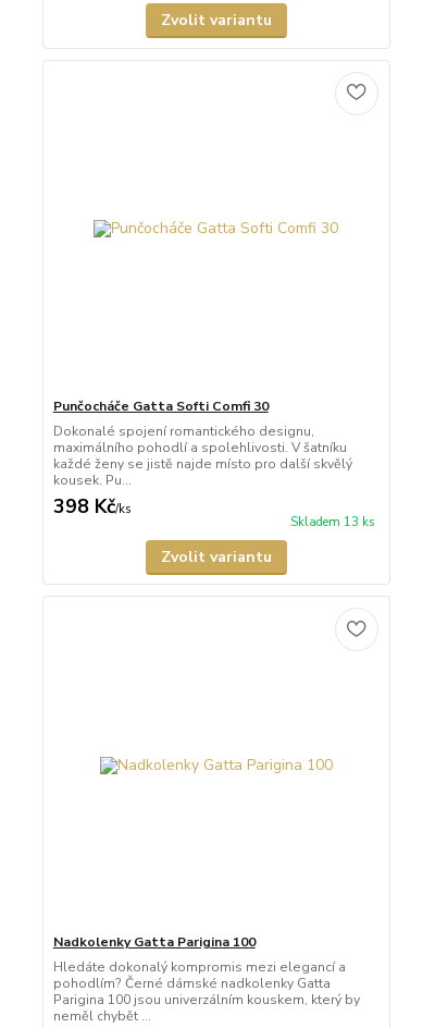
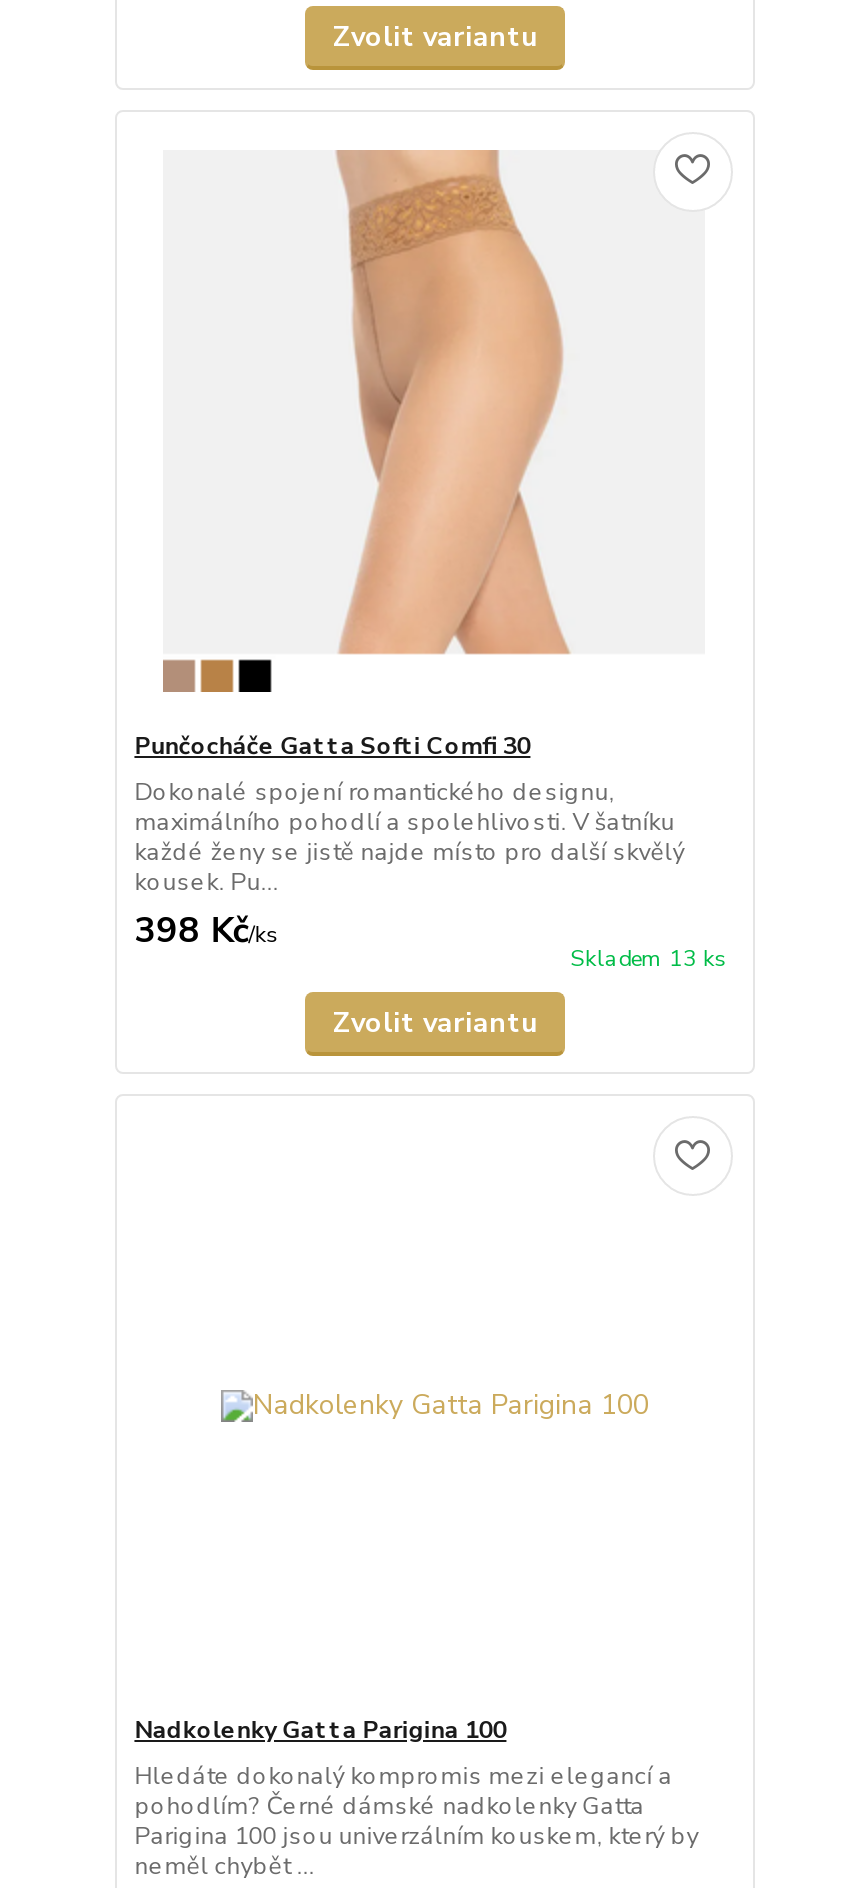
none -> [161,148,617,694] [image]

